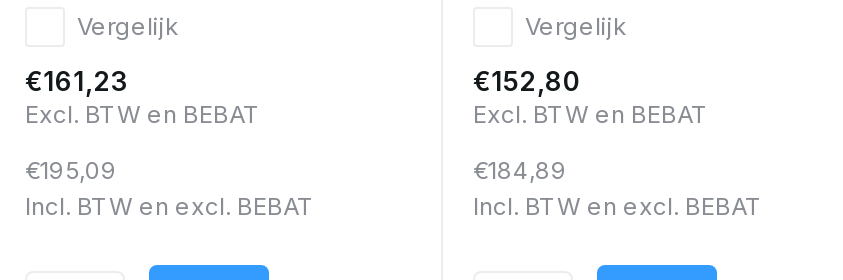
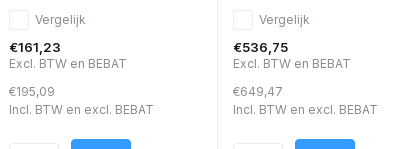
[473,64,581,96] €152,80 -> [233,39,288,55] €536,75
[473,154,567,184] €184,89 -> [233,84,283,99] €649,47

